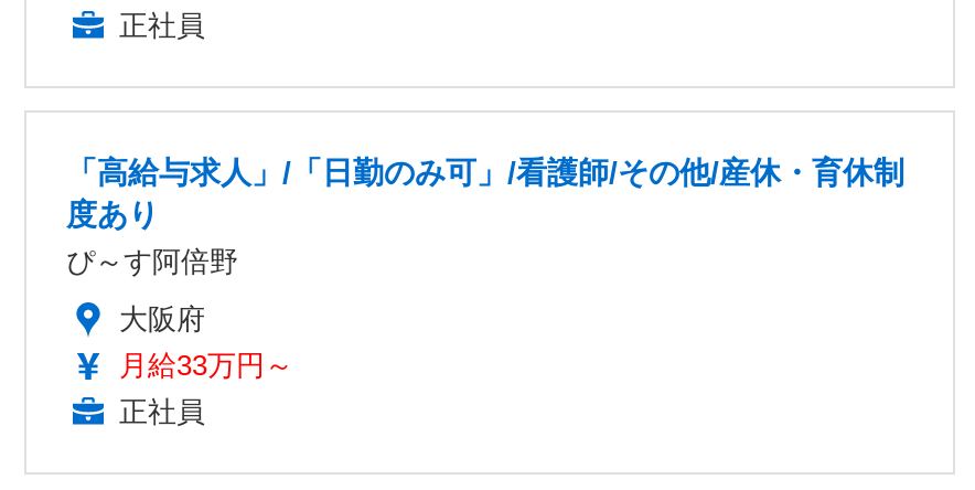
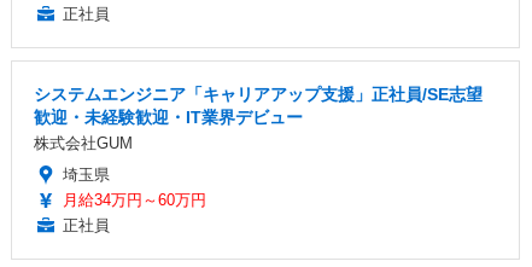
[66,155,904,279] 「高給与求人」/「日勤のみ可」/看護師/その他/産休・育休制 | 度あり | ぴ～す阿倍野 -> [34,85,483,152] システムエンジニア「キャリアアップ支援」正社員/SE志望 | 歓迎・未経験歓迎・IT業界デビュー | 株式会社GUM
[119,303,293,382] 大阪府 | 月給33万円～ -> [63,166,206,209] 埼玉県 | 月給34万円～60万円

